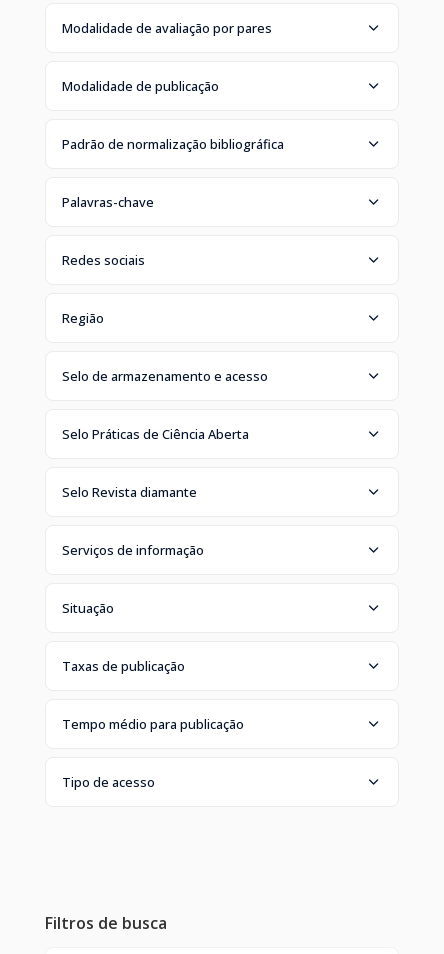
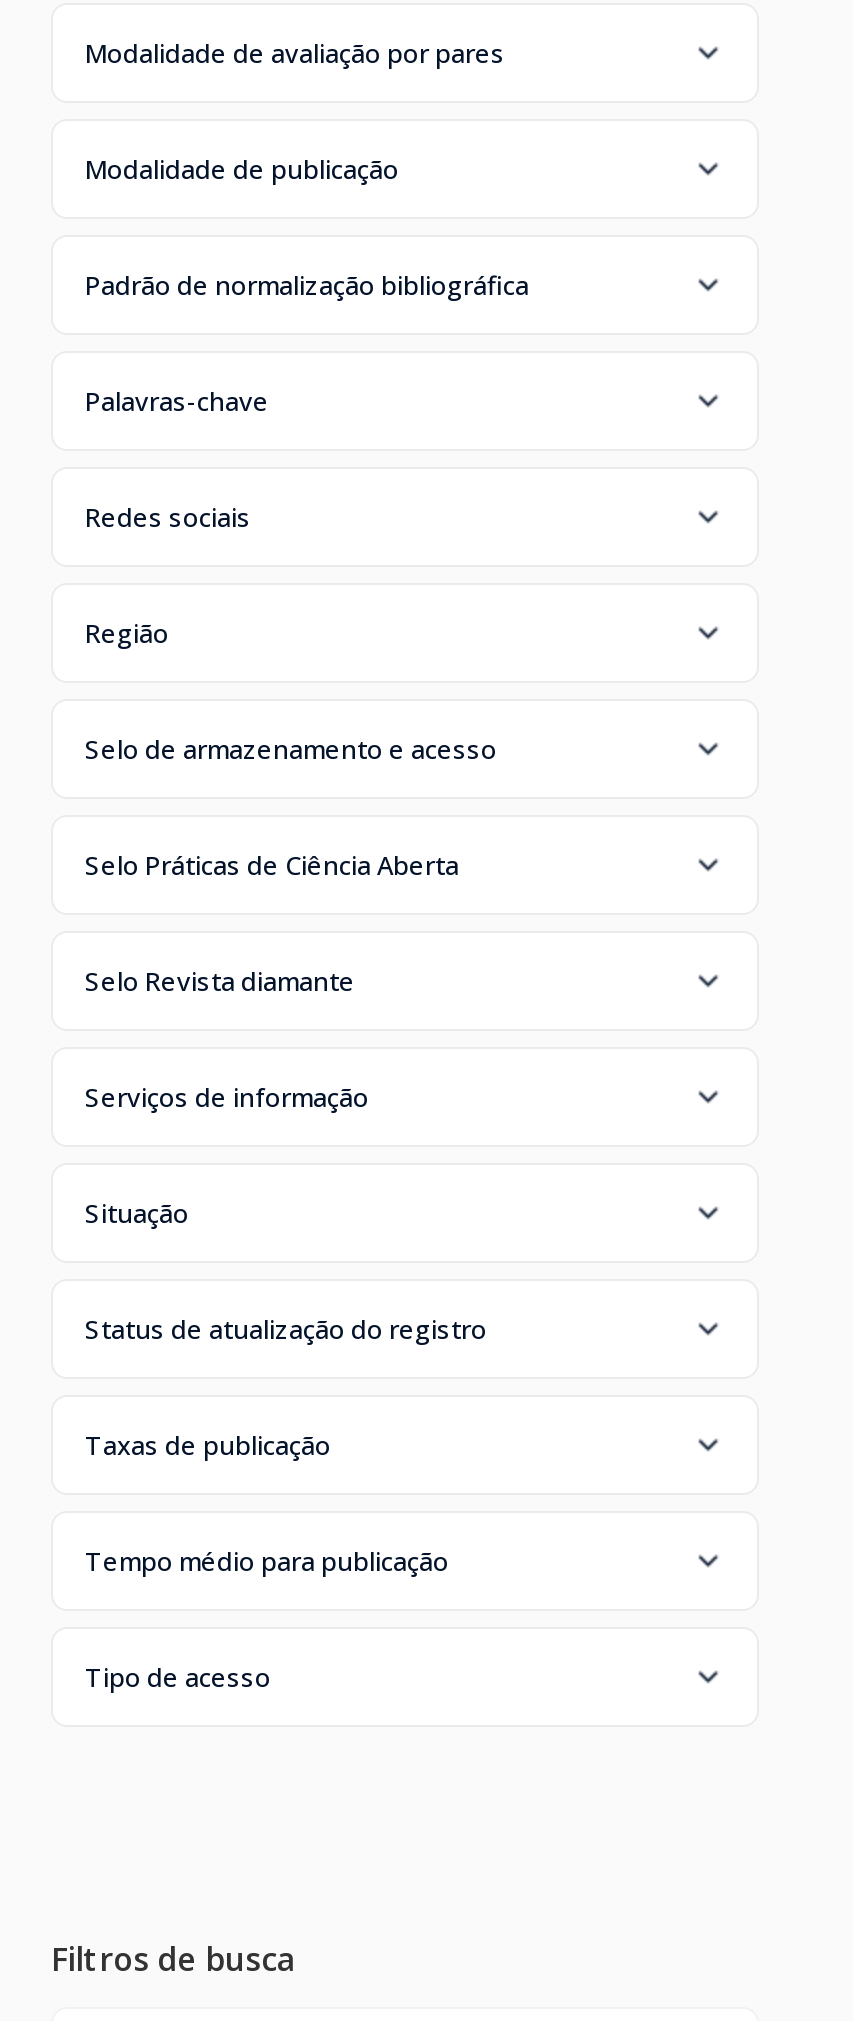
none -> [85,1310,487,1346] Status de atualização do registro

